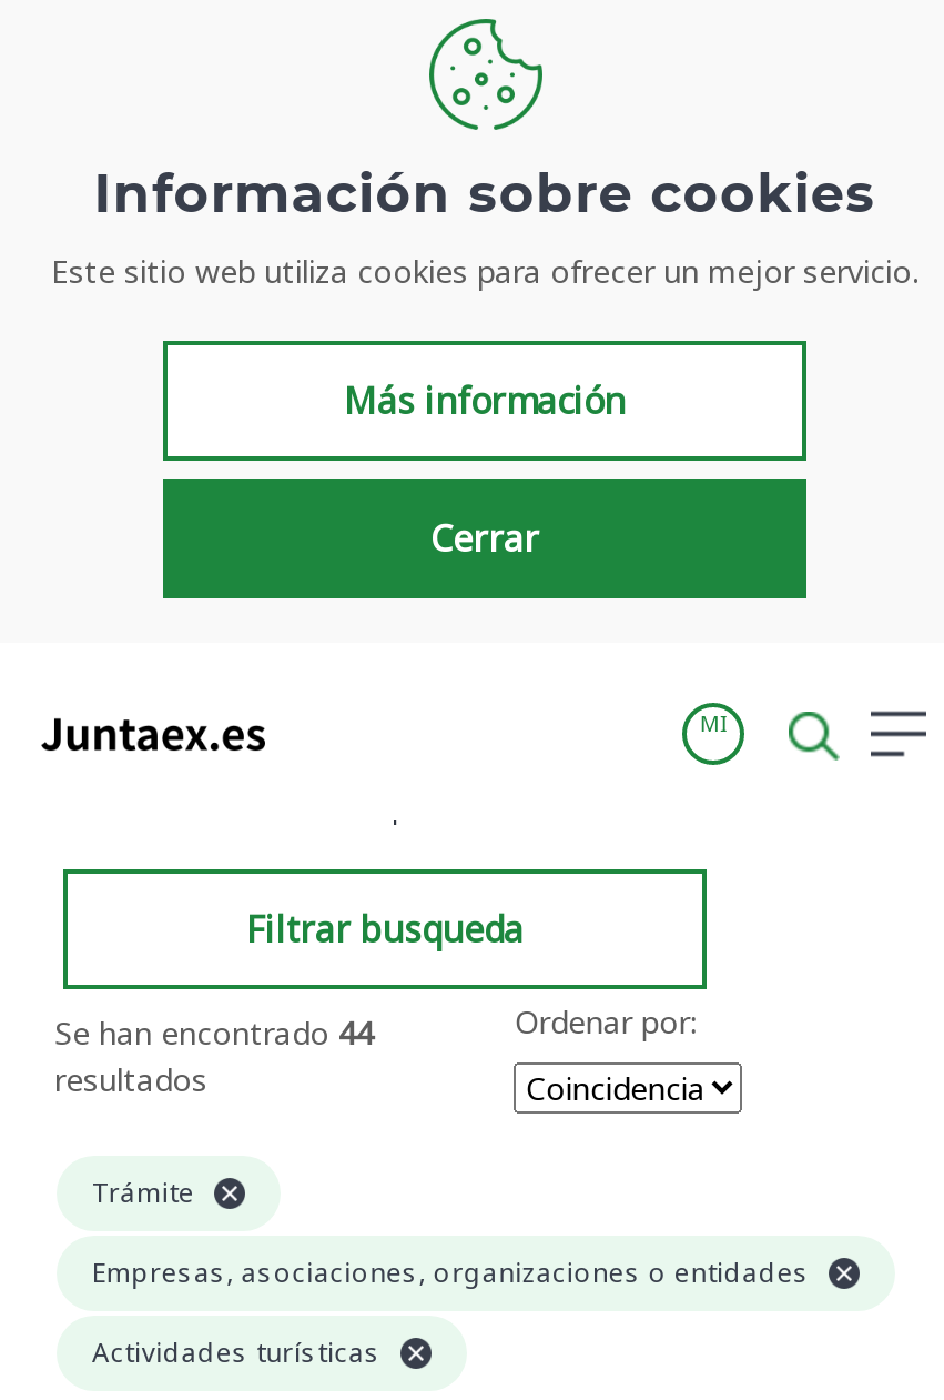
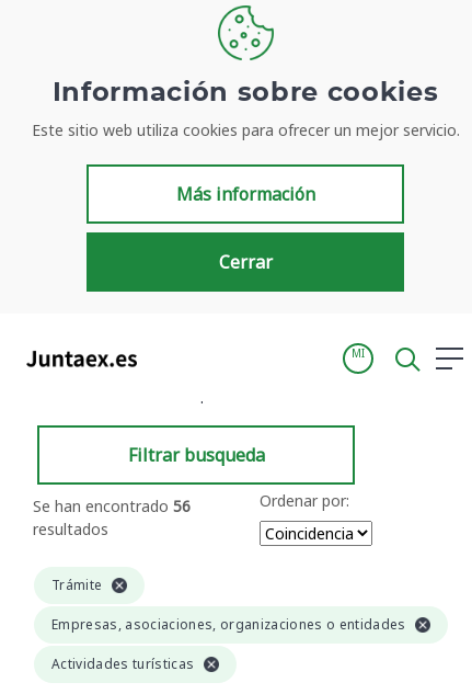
[54,1011,374,1054] Se han encontrado 44 -> [33,496,191,516] Se han encontrado 56

